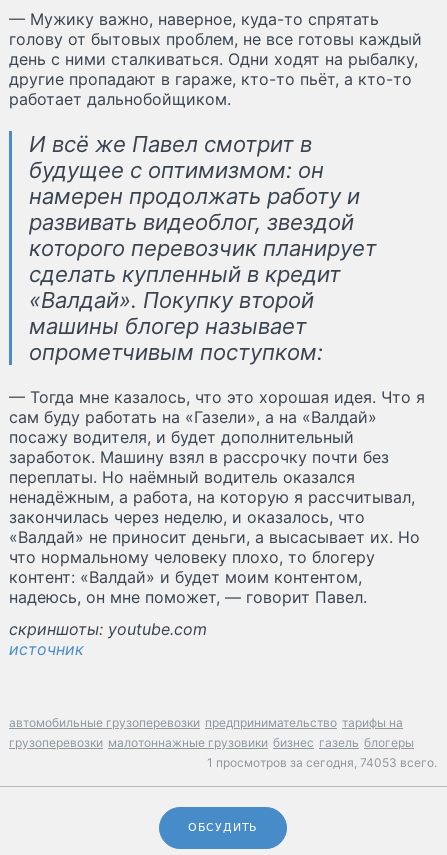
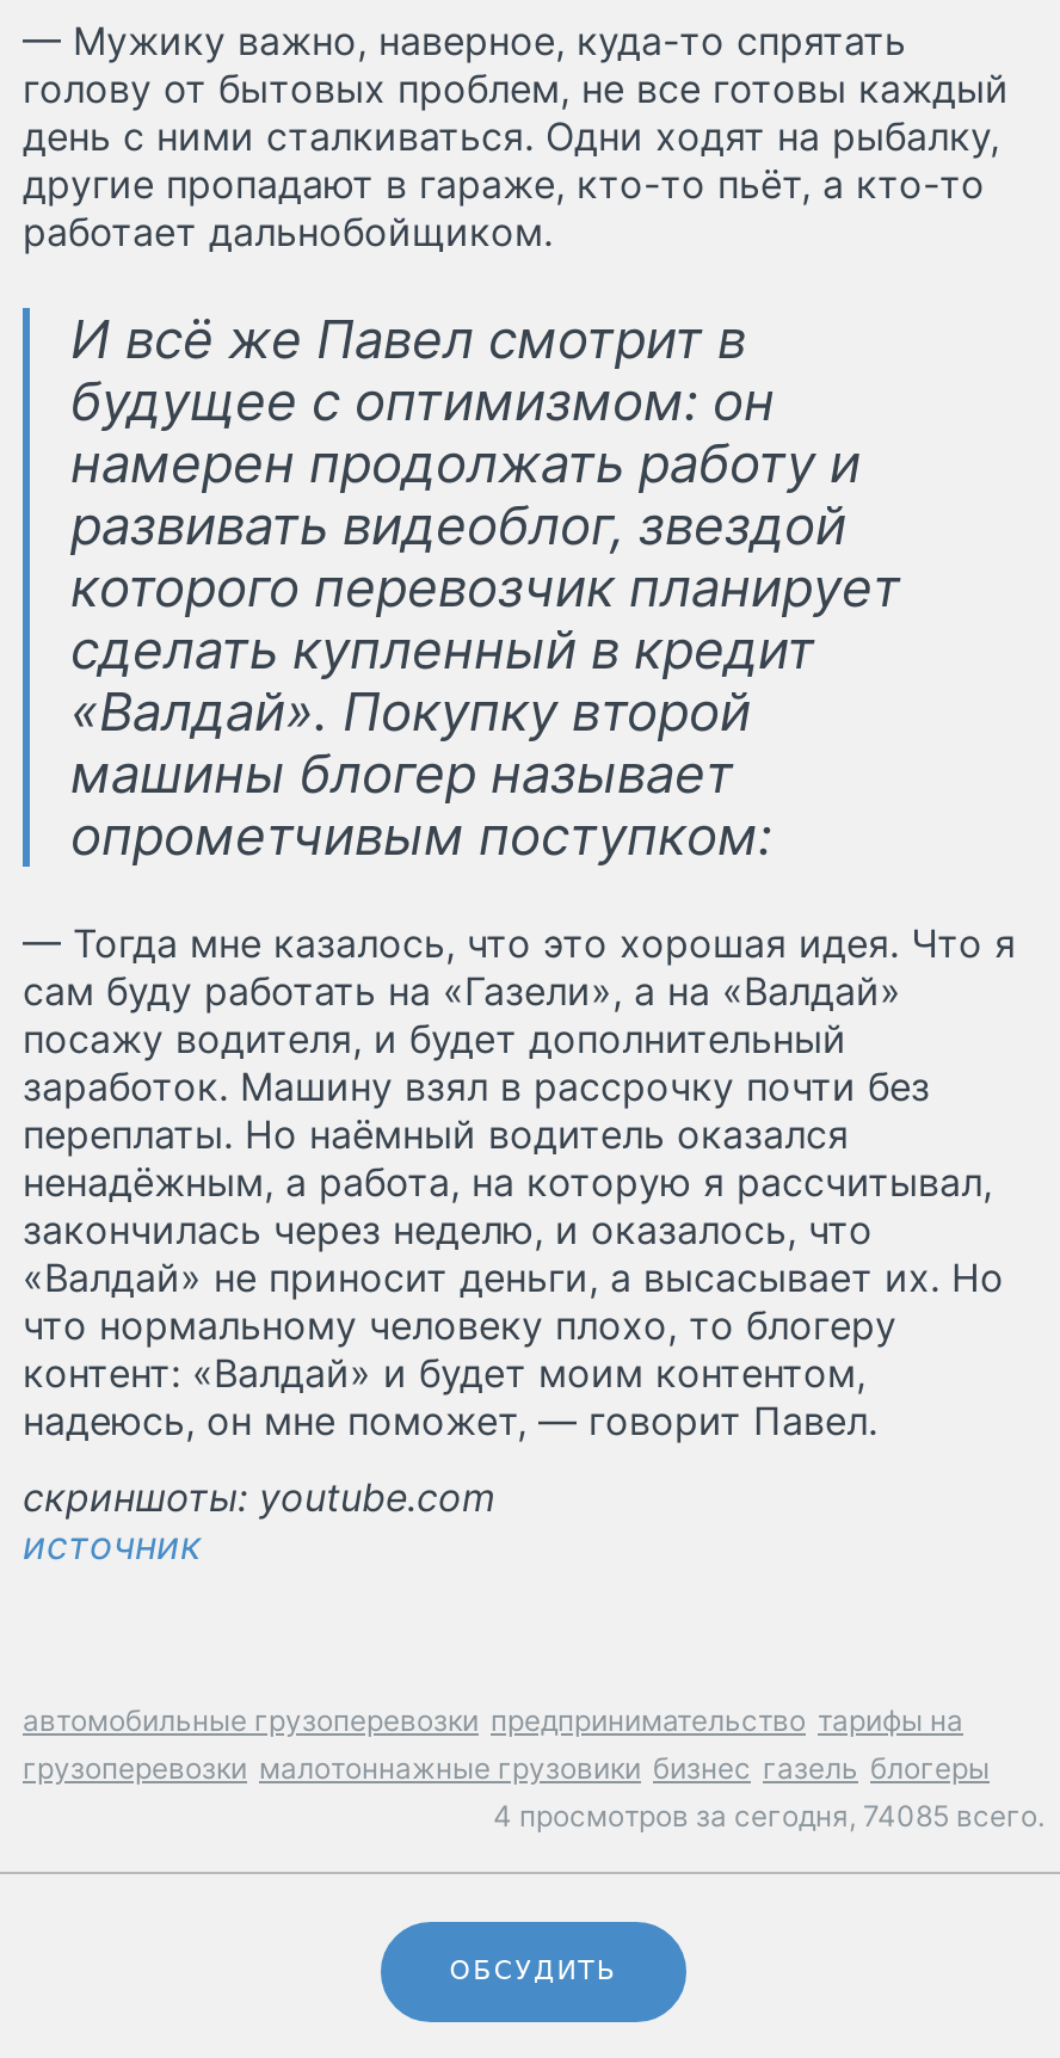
[207,755,437,770] 1 просмотров за сегодня, 74053 всего. -> [493,1797,1044,1833] 4 просмотров за сегодня, 74085 всего.

